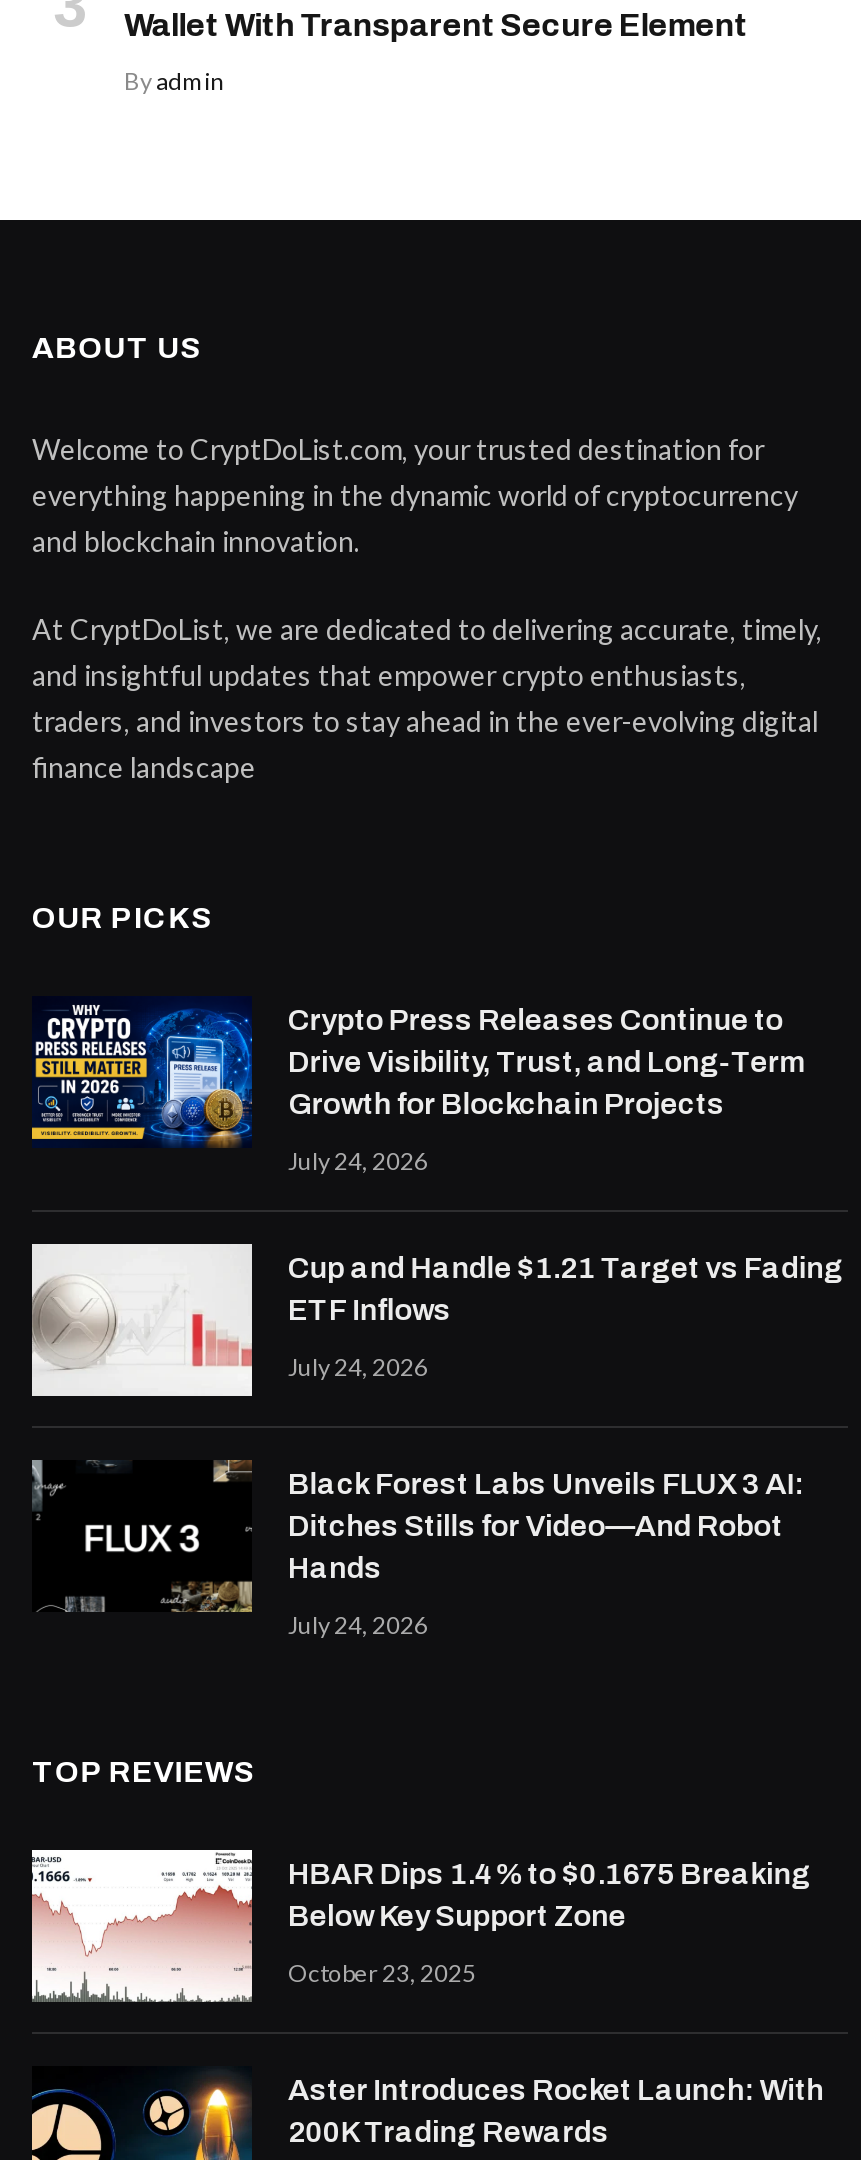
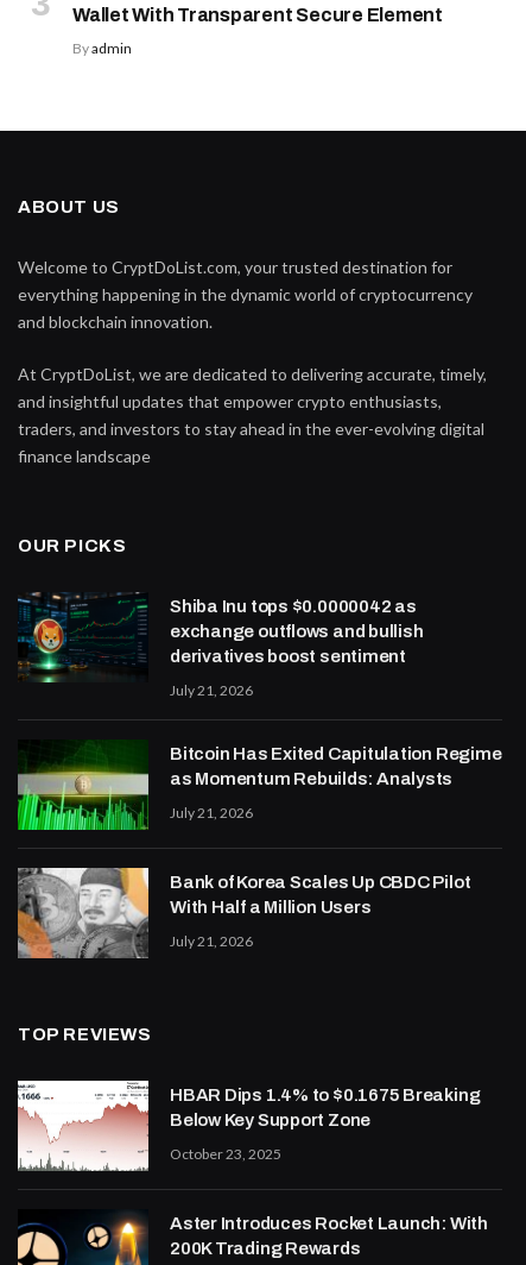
[30,1000,807,1148] [image] | Crypto Press Releases Continue to | Drive Visibility, Trust, and Long-Term | Growth for Blockchain Projects -> [18,591,423,684] [image] | Shiba Inu tops $0.0000042 as | exchange outflows and bullish | derivatives boost sentiment
[288,1145,428,1175] July 24, 2026 -> [170,681,253,698] July 21, 2026
[30,1242,843,1398] [image] | Cup and Handle $1.21 Target vs Fading | ETF Inflows -> [17,740,502,831] [image] | Bitcoin Has Exited Capitulation Regime | as Momentum Rebuilds: Analysts
[288,1351,428,1381] July 24, 2026 -> [170,803,253,821] July 21, 2026
[32,1460,804,1612] [image] | Black Forest Labs Unveils FLUX 3 AI: | Ditches Stills for Video—And Robot | Hands -> [17,867,471,959] [image] | Bank of Korea Scales Up CBDC Pilot | With Half a Million Users
[288,1609,428,1639] July 24, 2026 -> [170,932,253,949] July 21, 2026

